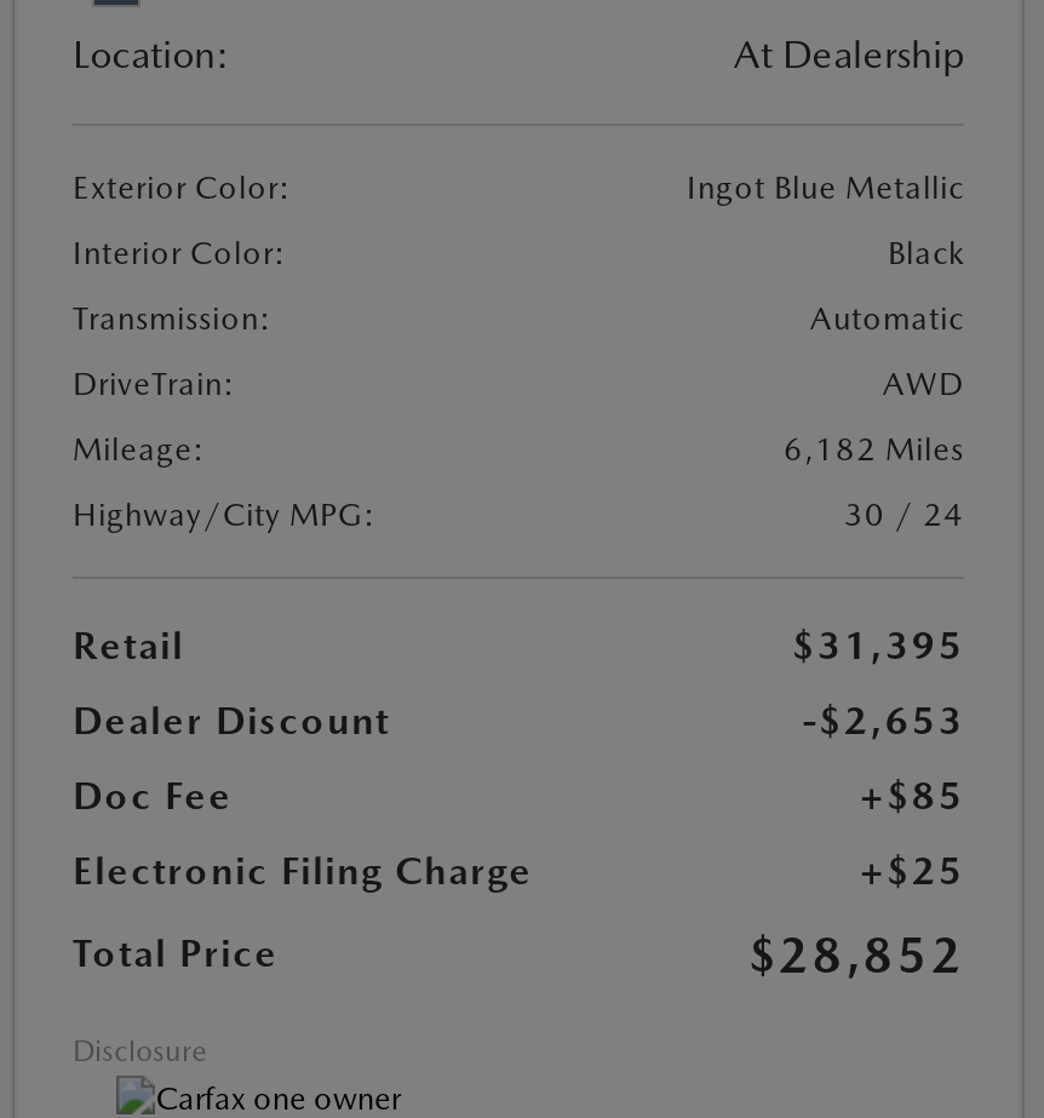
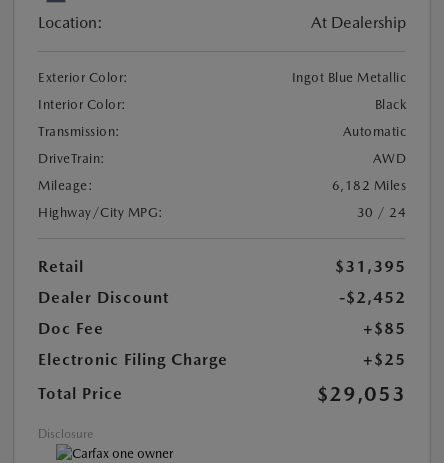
[802,698,964,744] -$2,653 -> [339,288,406,307] -$2,452
[748,925,964,984] $28,852 -> [317,382,406,406] $29,053

